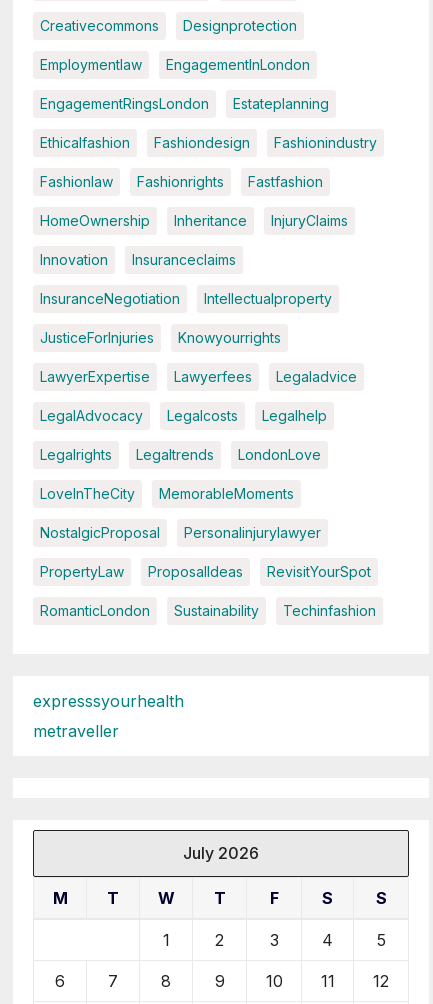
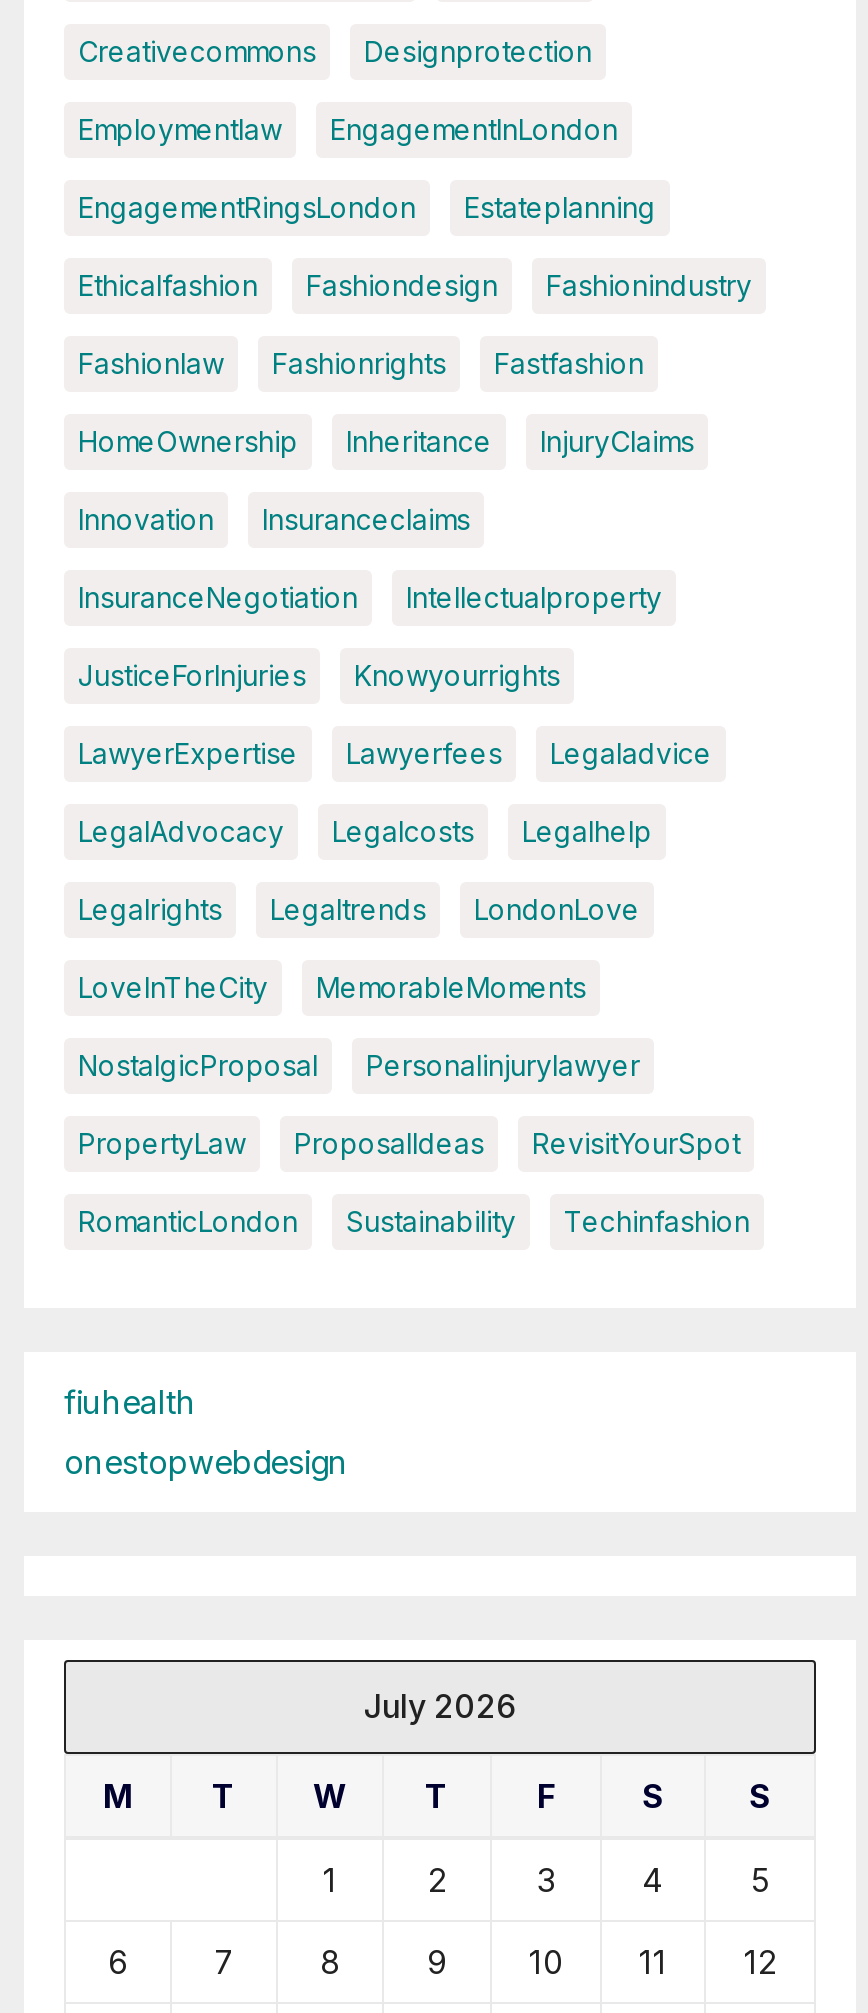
[33,691,184,711] expresssyourhealth -> [64,1382,196,1422] fiuhealth
[33,721,119,741] metraveller -> [64,1442,348,1482] onestopwebdesign

